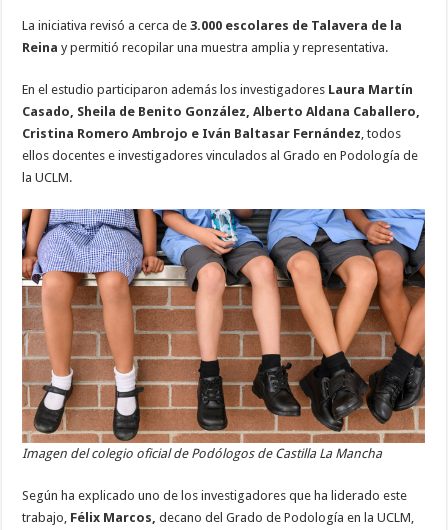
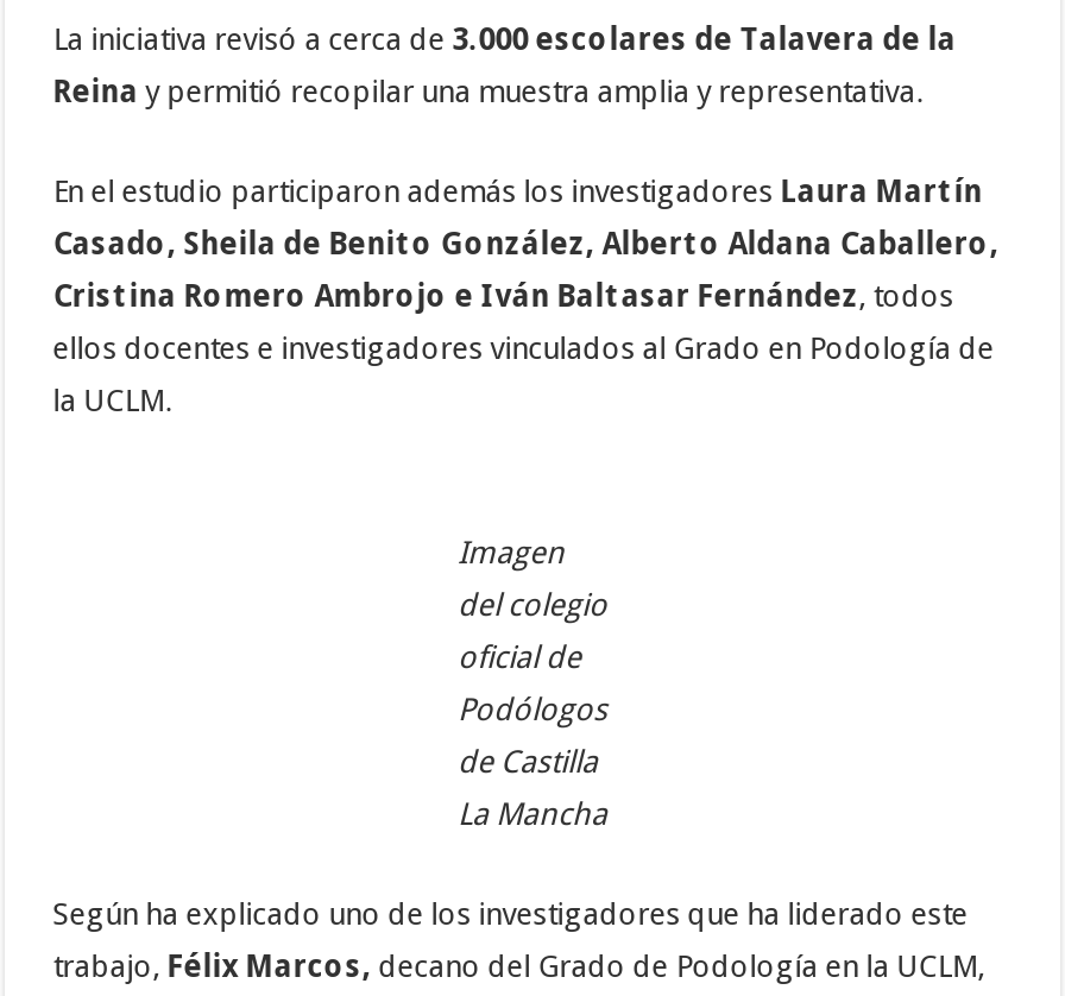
[21,208,426,444] [image] -> none

